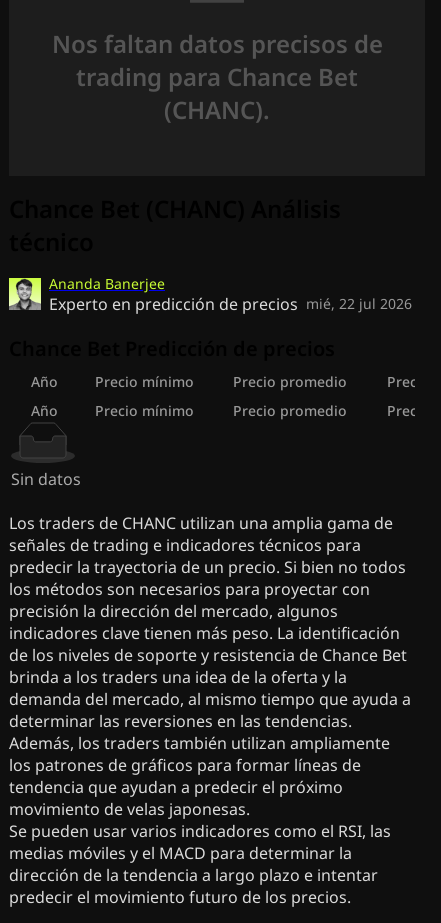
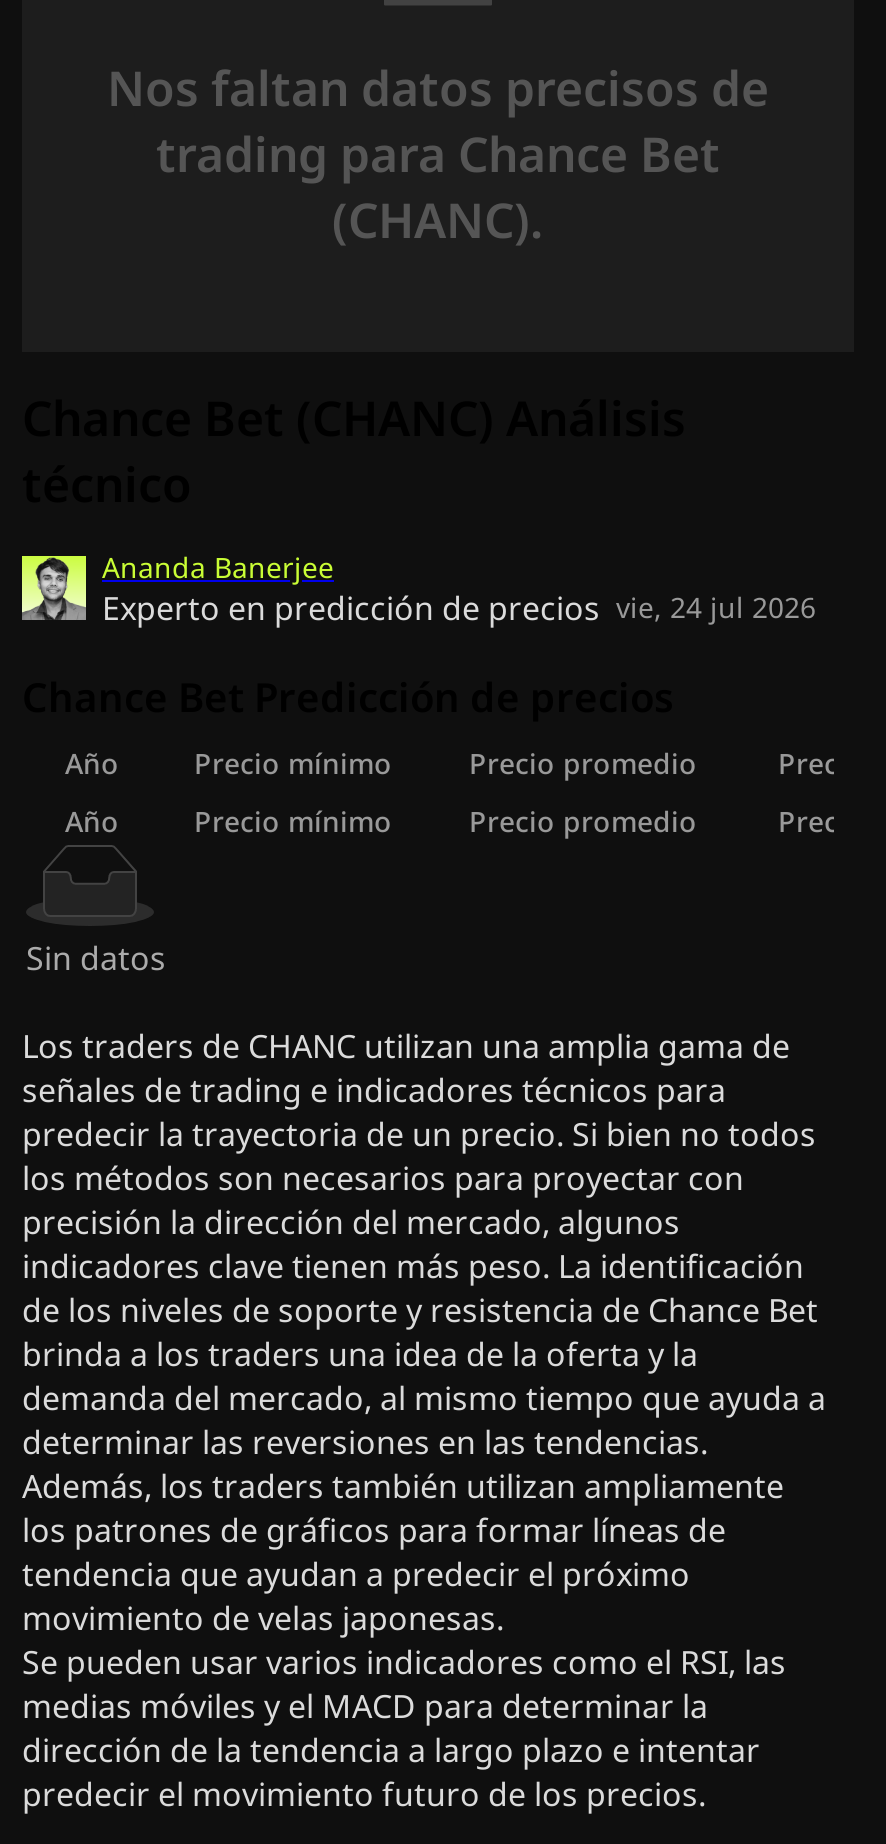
[49,293,412,315] Experto en predicción de precios mié, 22 jul 2026 -> [102,586,816,630] Experto en predicción de precios vie, 24 jul 2026

